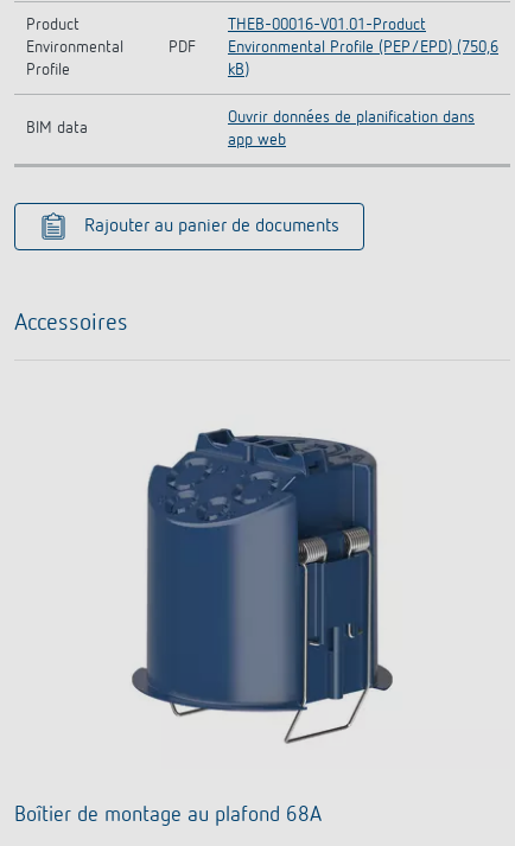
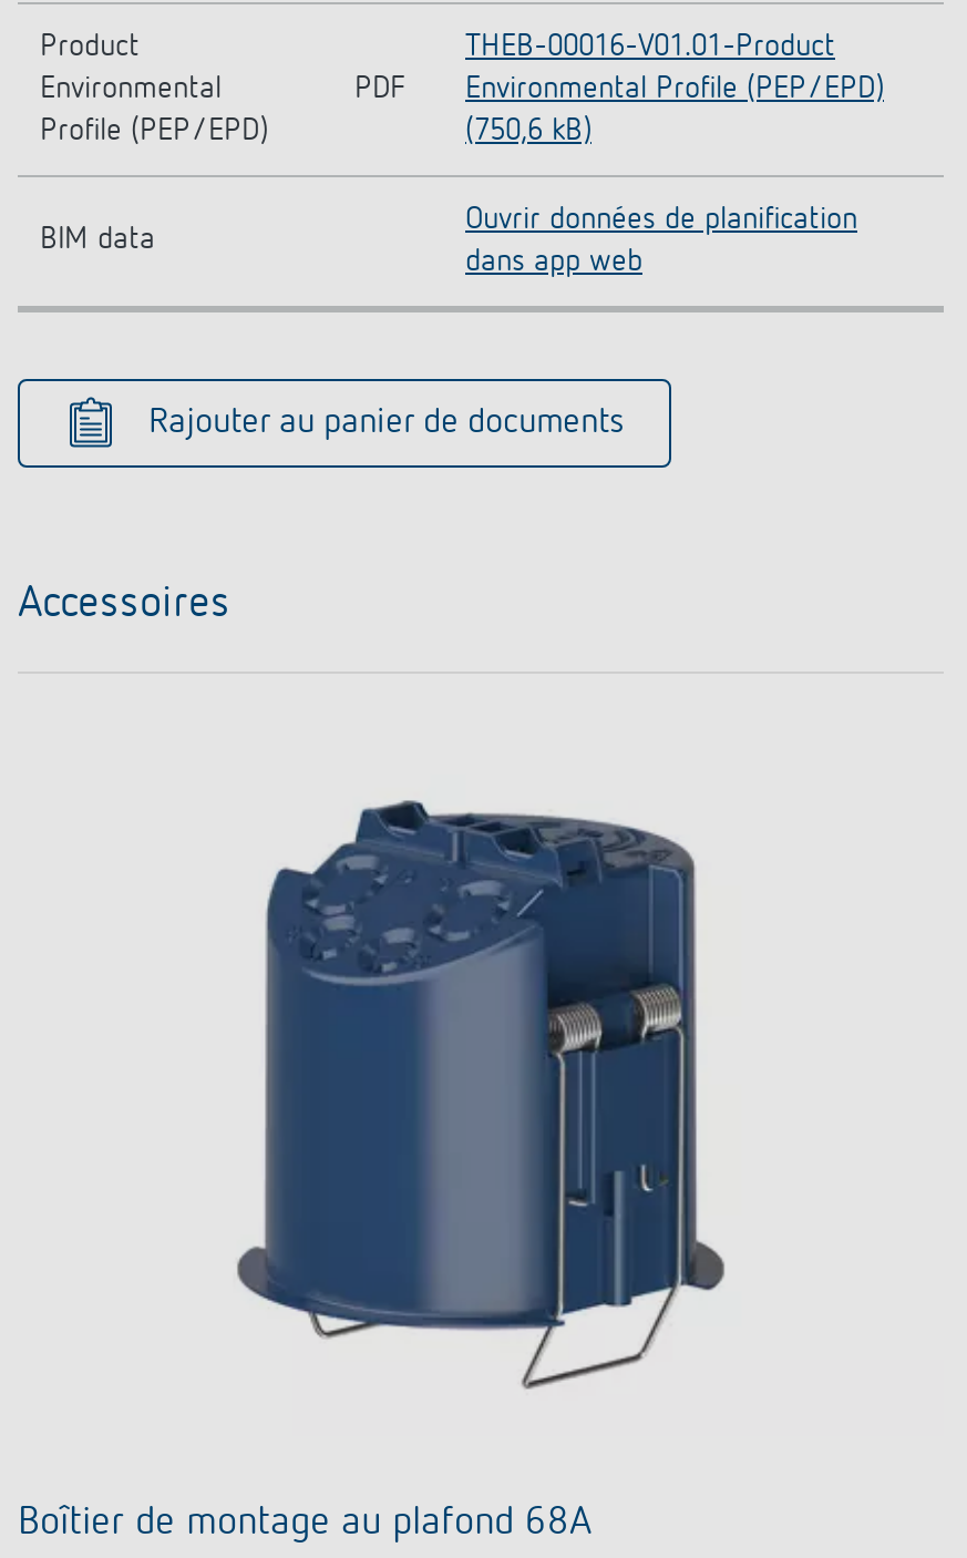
[26,61,70,78] Profile -> [40,115,268,146] Profile (PEP/EPD)

